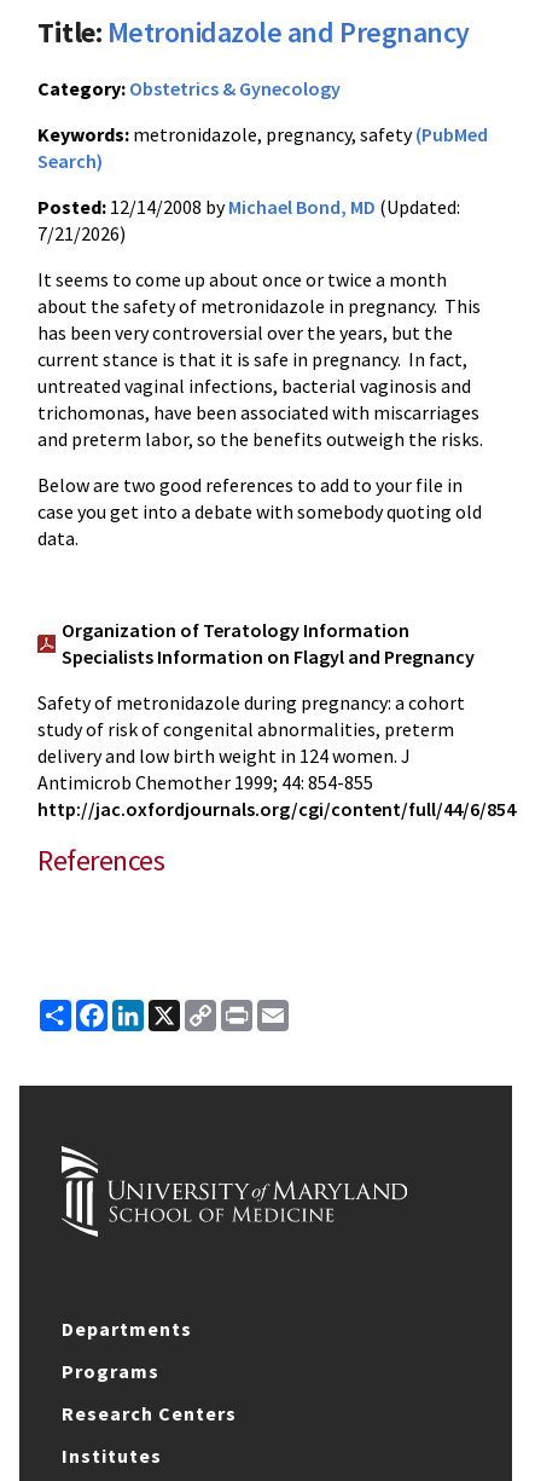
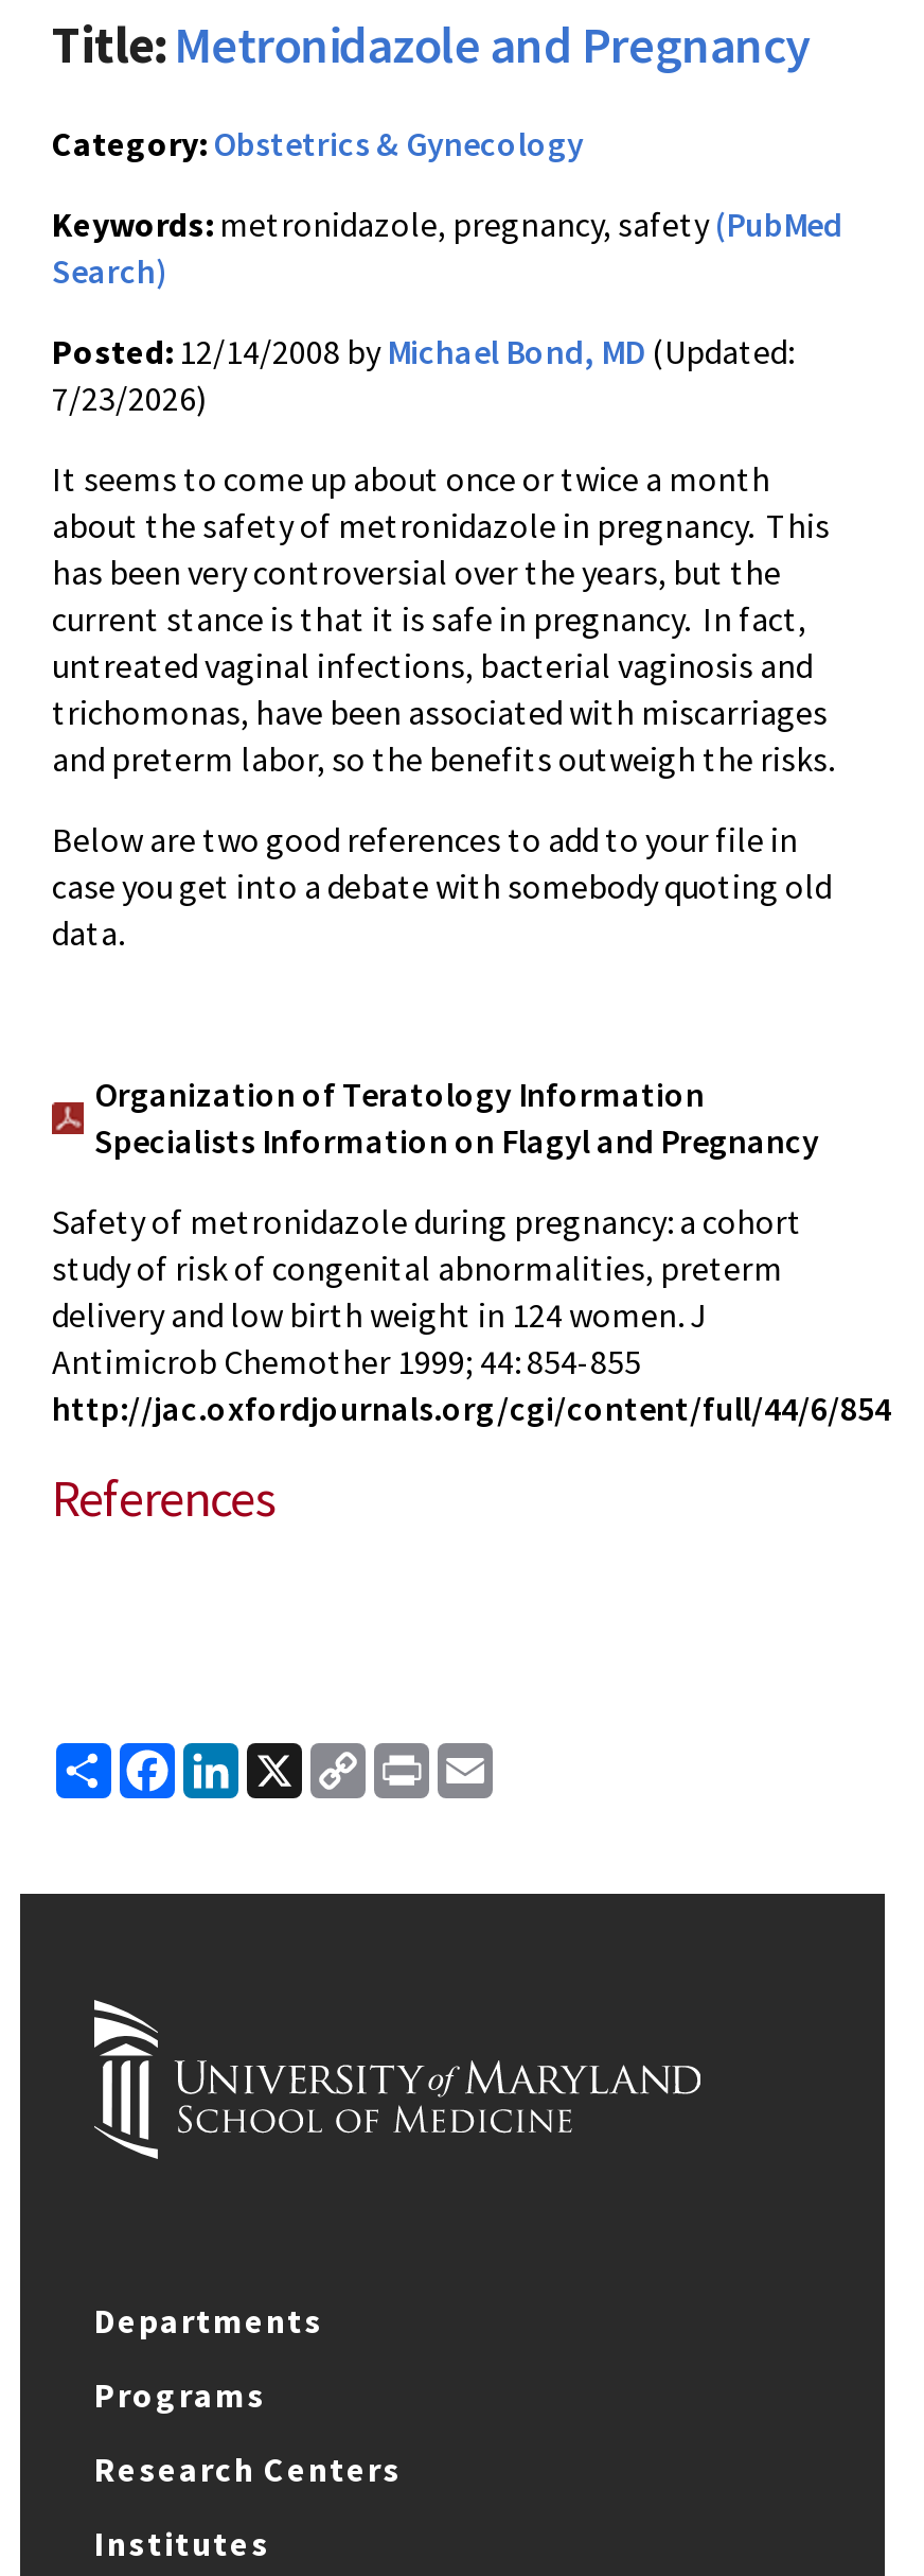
[37,221,126,245] 7/21/2026) -> [52,377,207,419] 7/23/2026)

